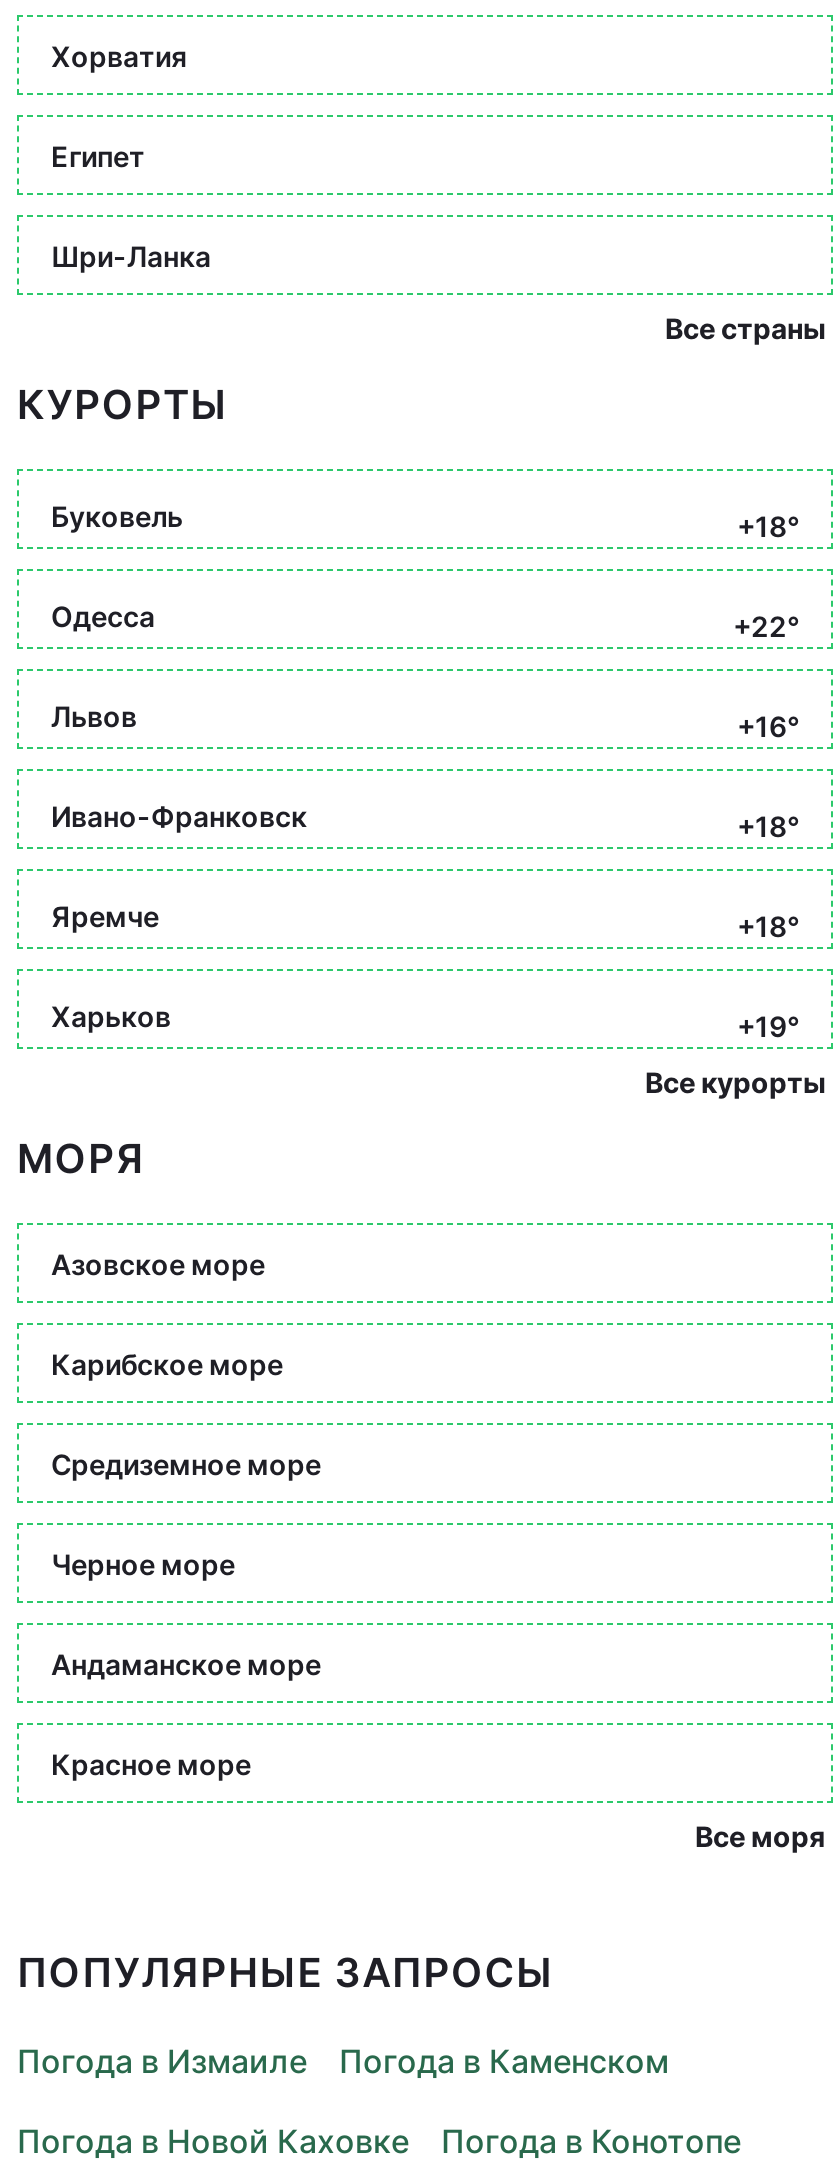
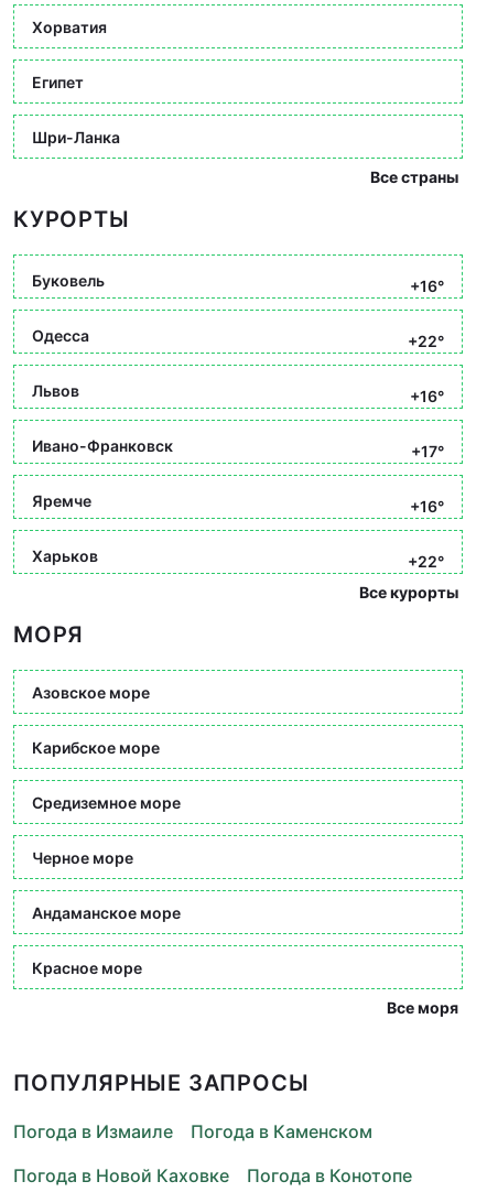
[737,509,799,543] +18° -> [410,277,444,295] +16°
[737,809,799,843] +18° -> [411,442,444,460] +17°
[737,909,799,943] +18° -> [410,497,444,516] +16°
[737,1009,799,1043] +19° -> [408,552,444,571] +22°

